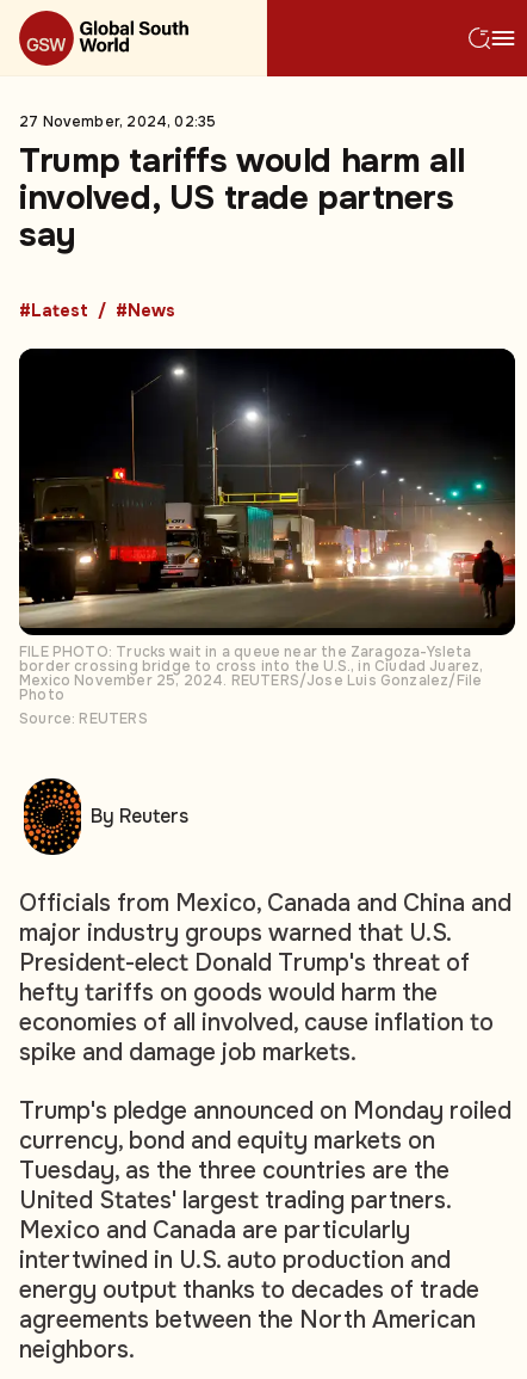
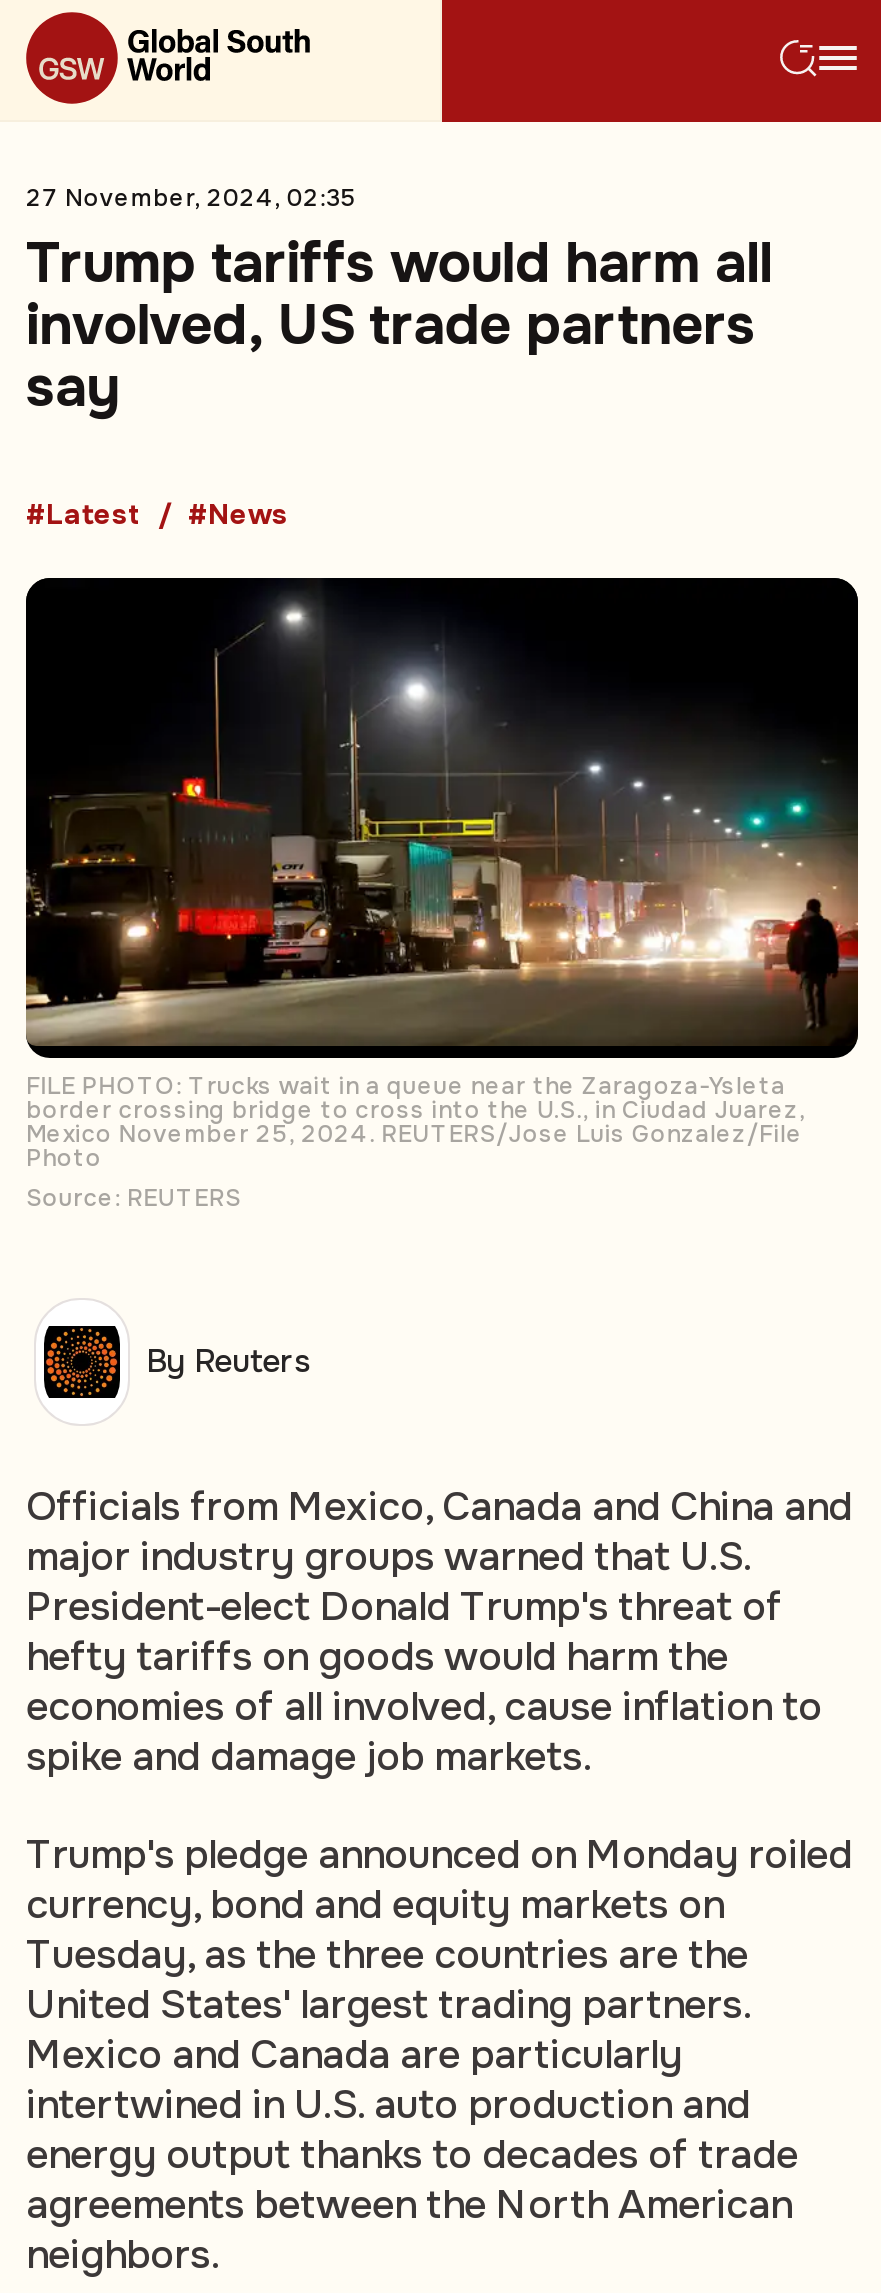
[23,777,82,856] [image] -> [34,1298,130,1426] [image]

